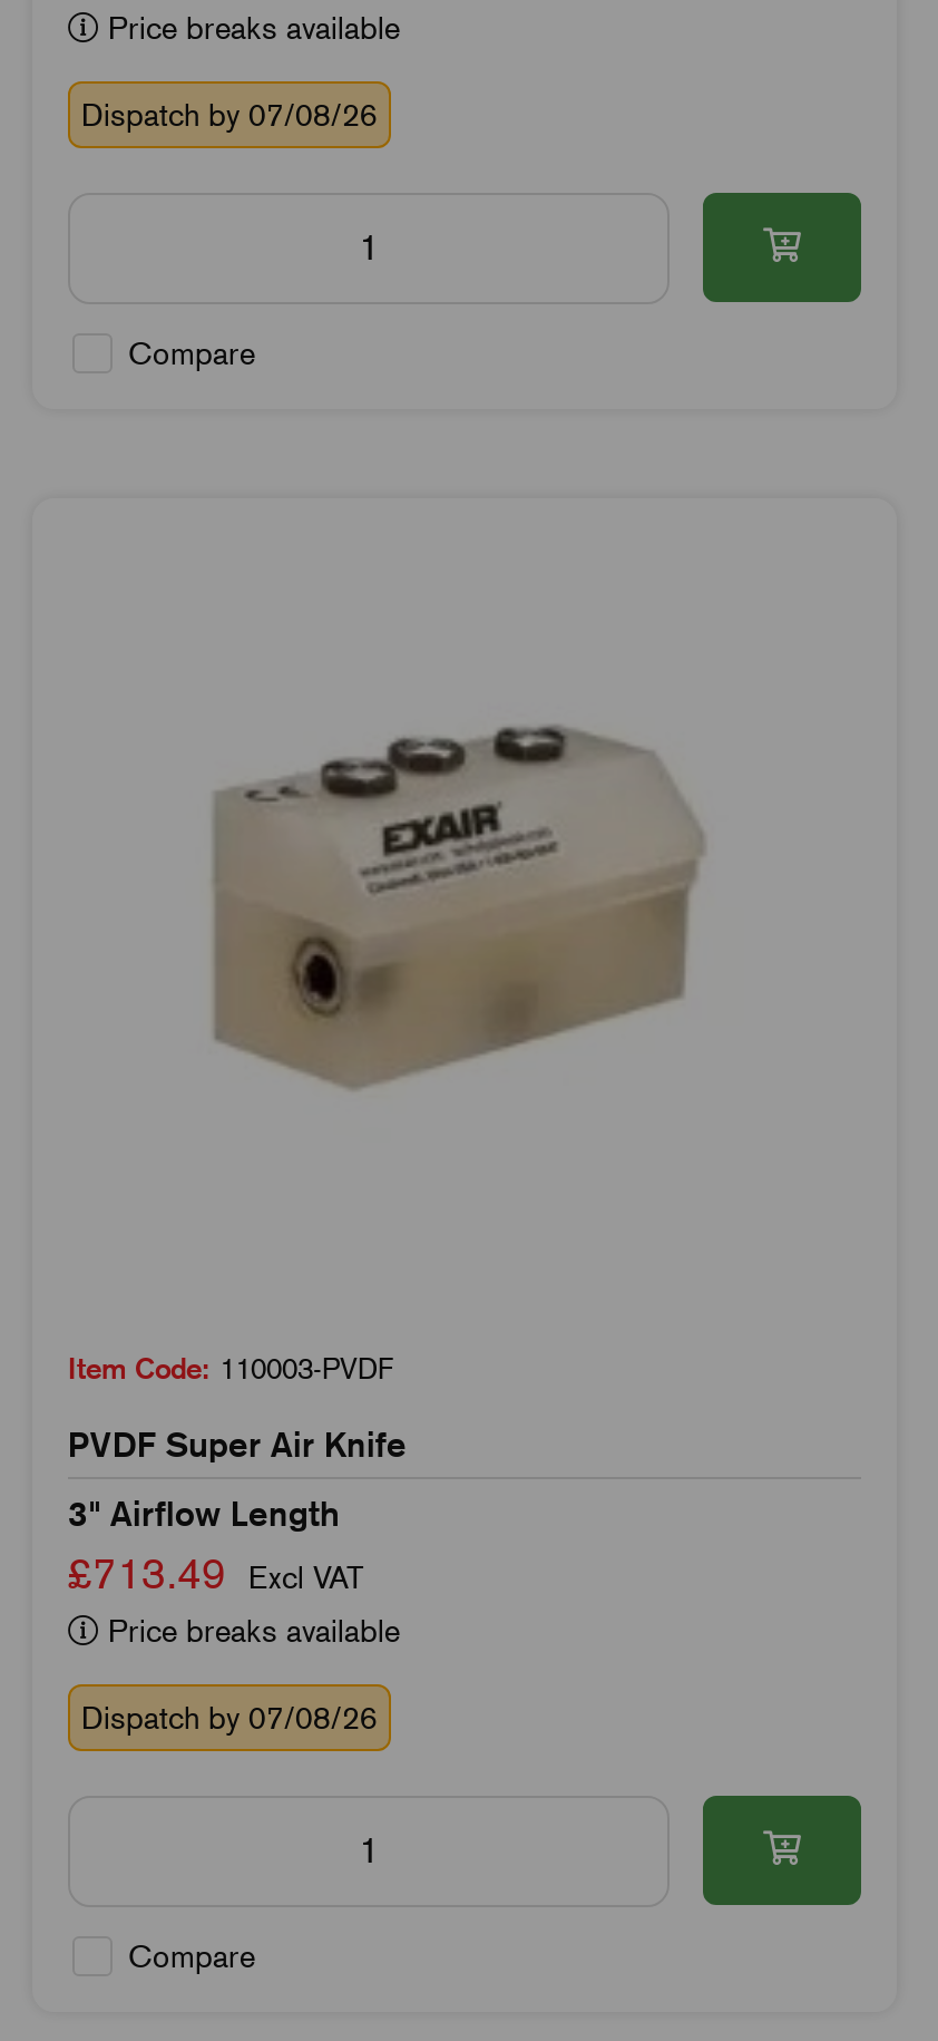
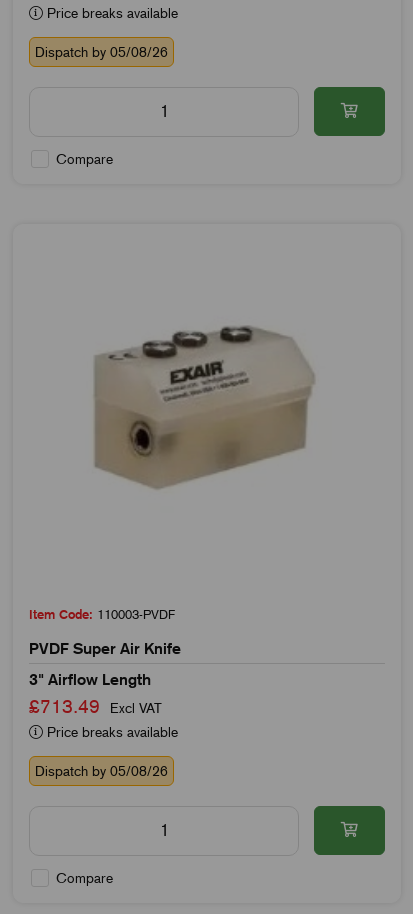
[81,96,378,132] Dispatch by 07/08/26 -> [35,44,168,60] Dispatch by 05/08/26
[81,1699,378,1735] Dispatch by 07/08/26 -> [35,763,168,779] Dispatch by 05/08/26

